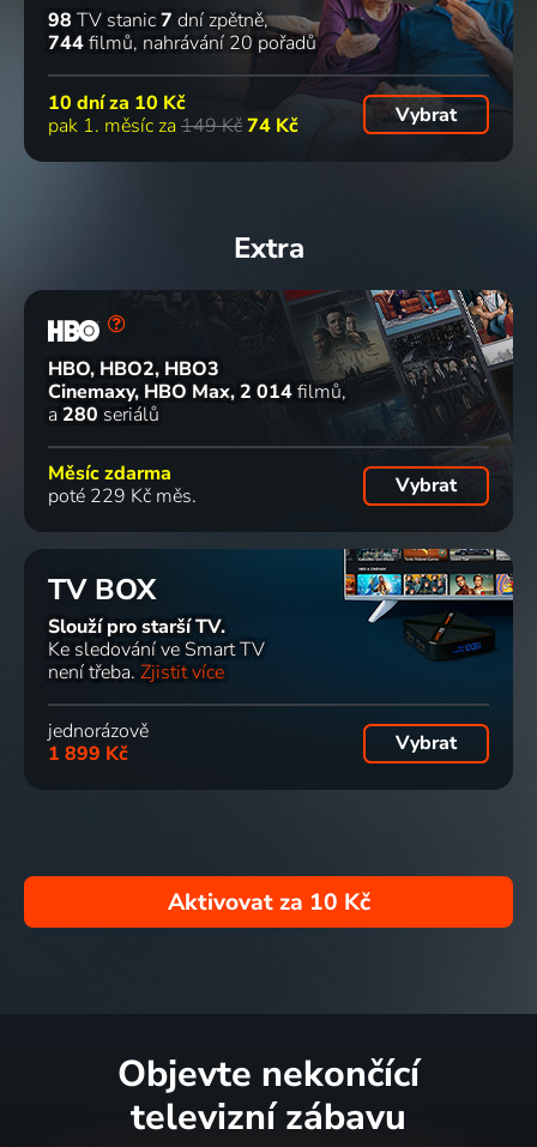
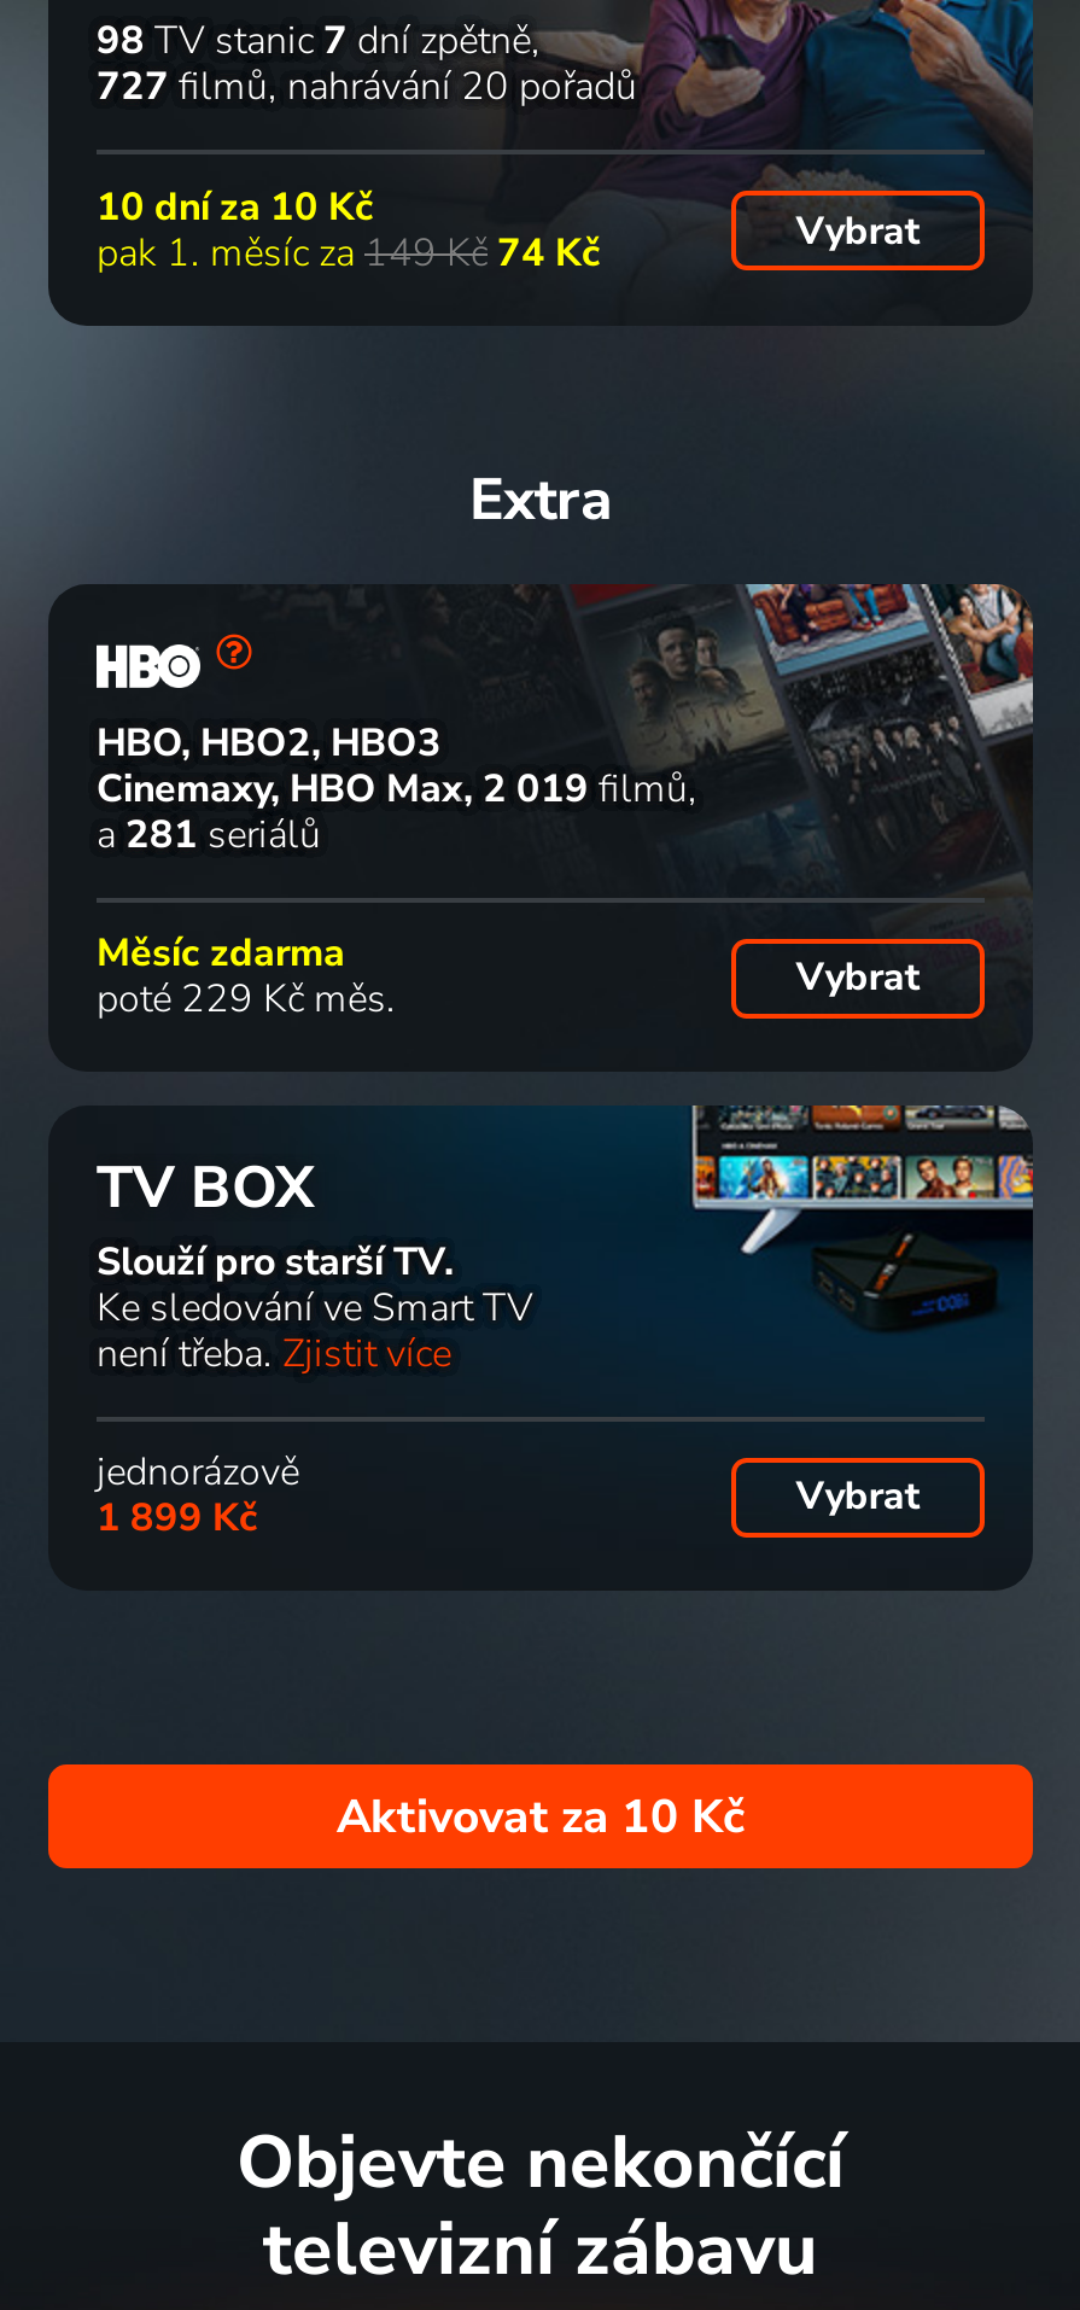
[48,31,316,57] 744 filmů nahrávání 20 pořadů -> [97,62,637,115] 727 filmů nahrávání 20 pořadů
[48,379,342,405] Cinemaxy, HBO Max 2 014 filmů -> [97,763,688,816] Cinemaxy, HBO Max 2 019 filmů
[48,402,159,428] a 280 seriálů -> [97,809,321,862] a 281 seriálů

